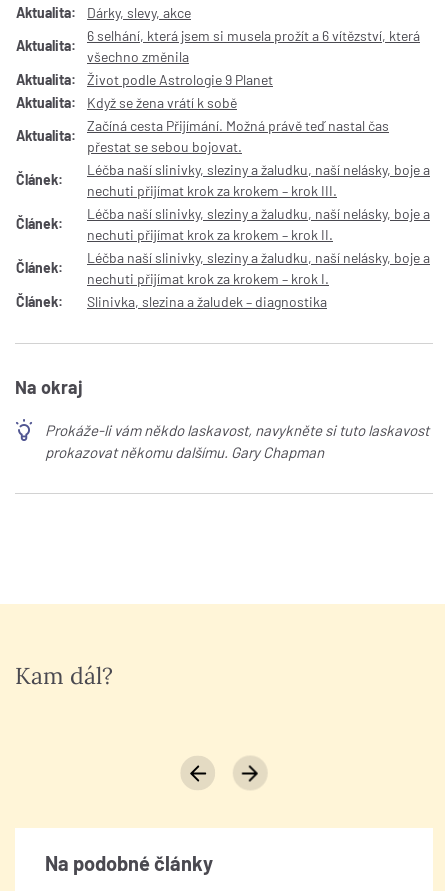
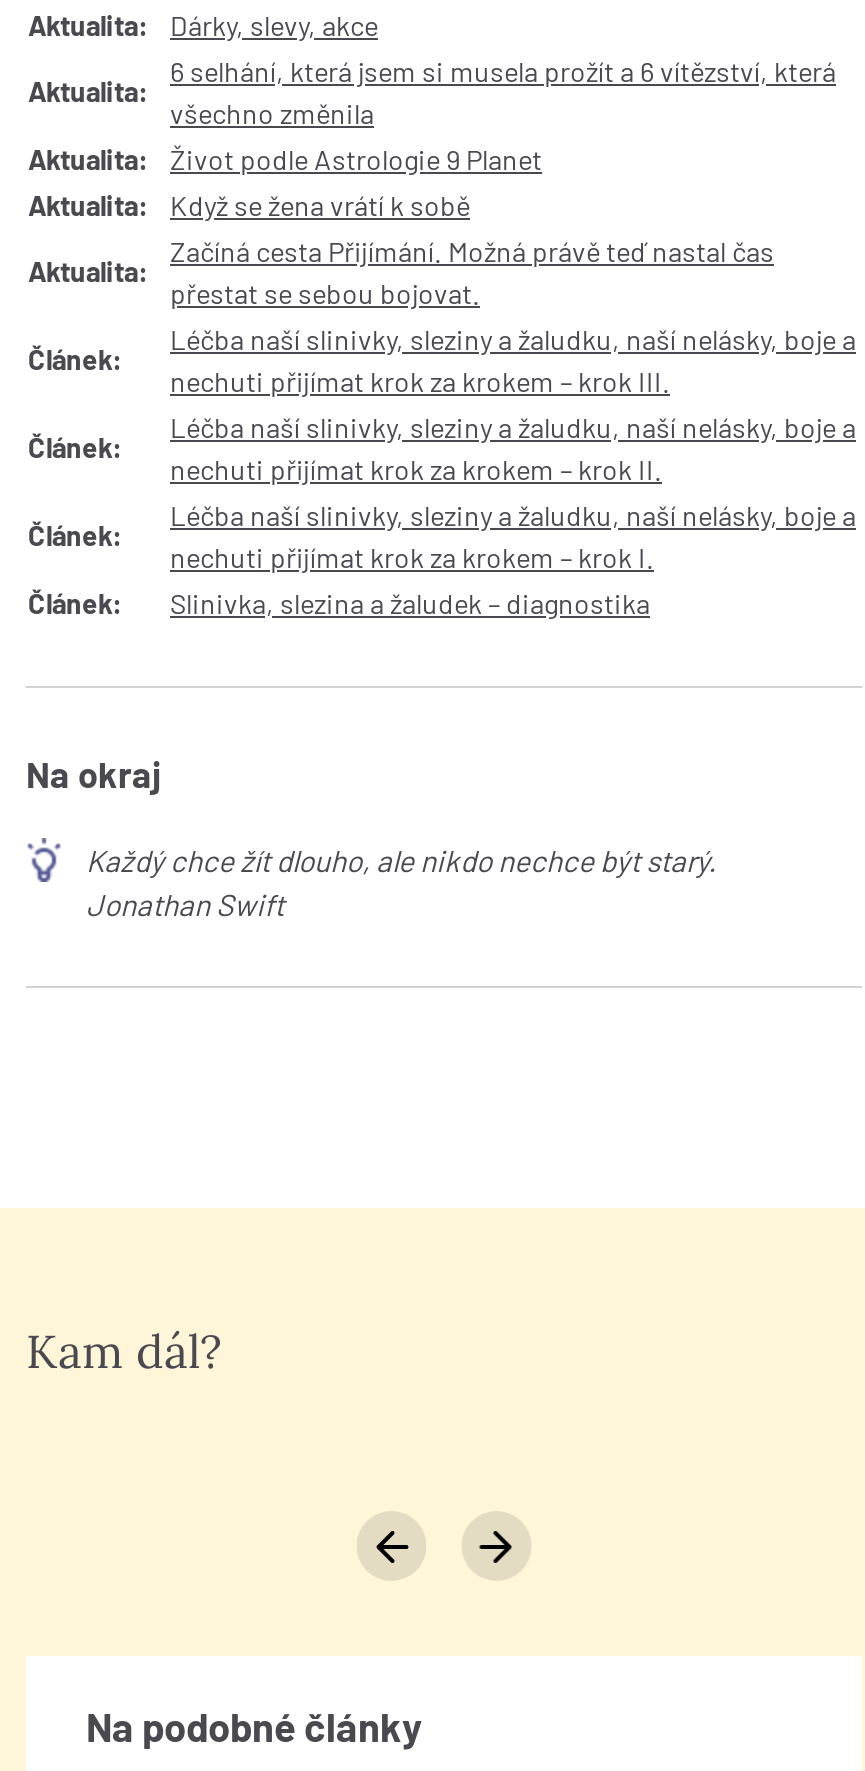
[45,421,429,461] Prokáže-li vám někdo laskavost, navykněte si tuto laskavost | prokazovat někomu dalšímu. Gary Chapman -> [86,842,716,922] Každý chce žít dlouho, ale nikdo nechce být starý. | Jonathan Swift

